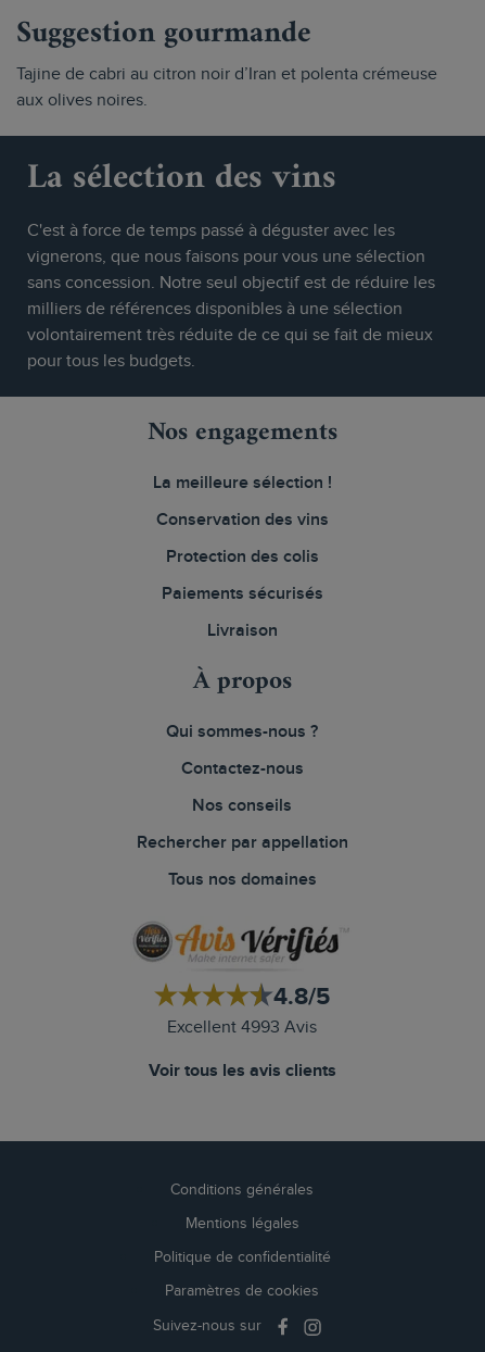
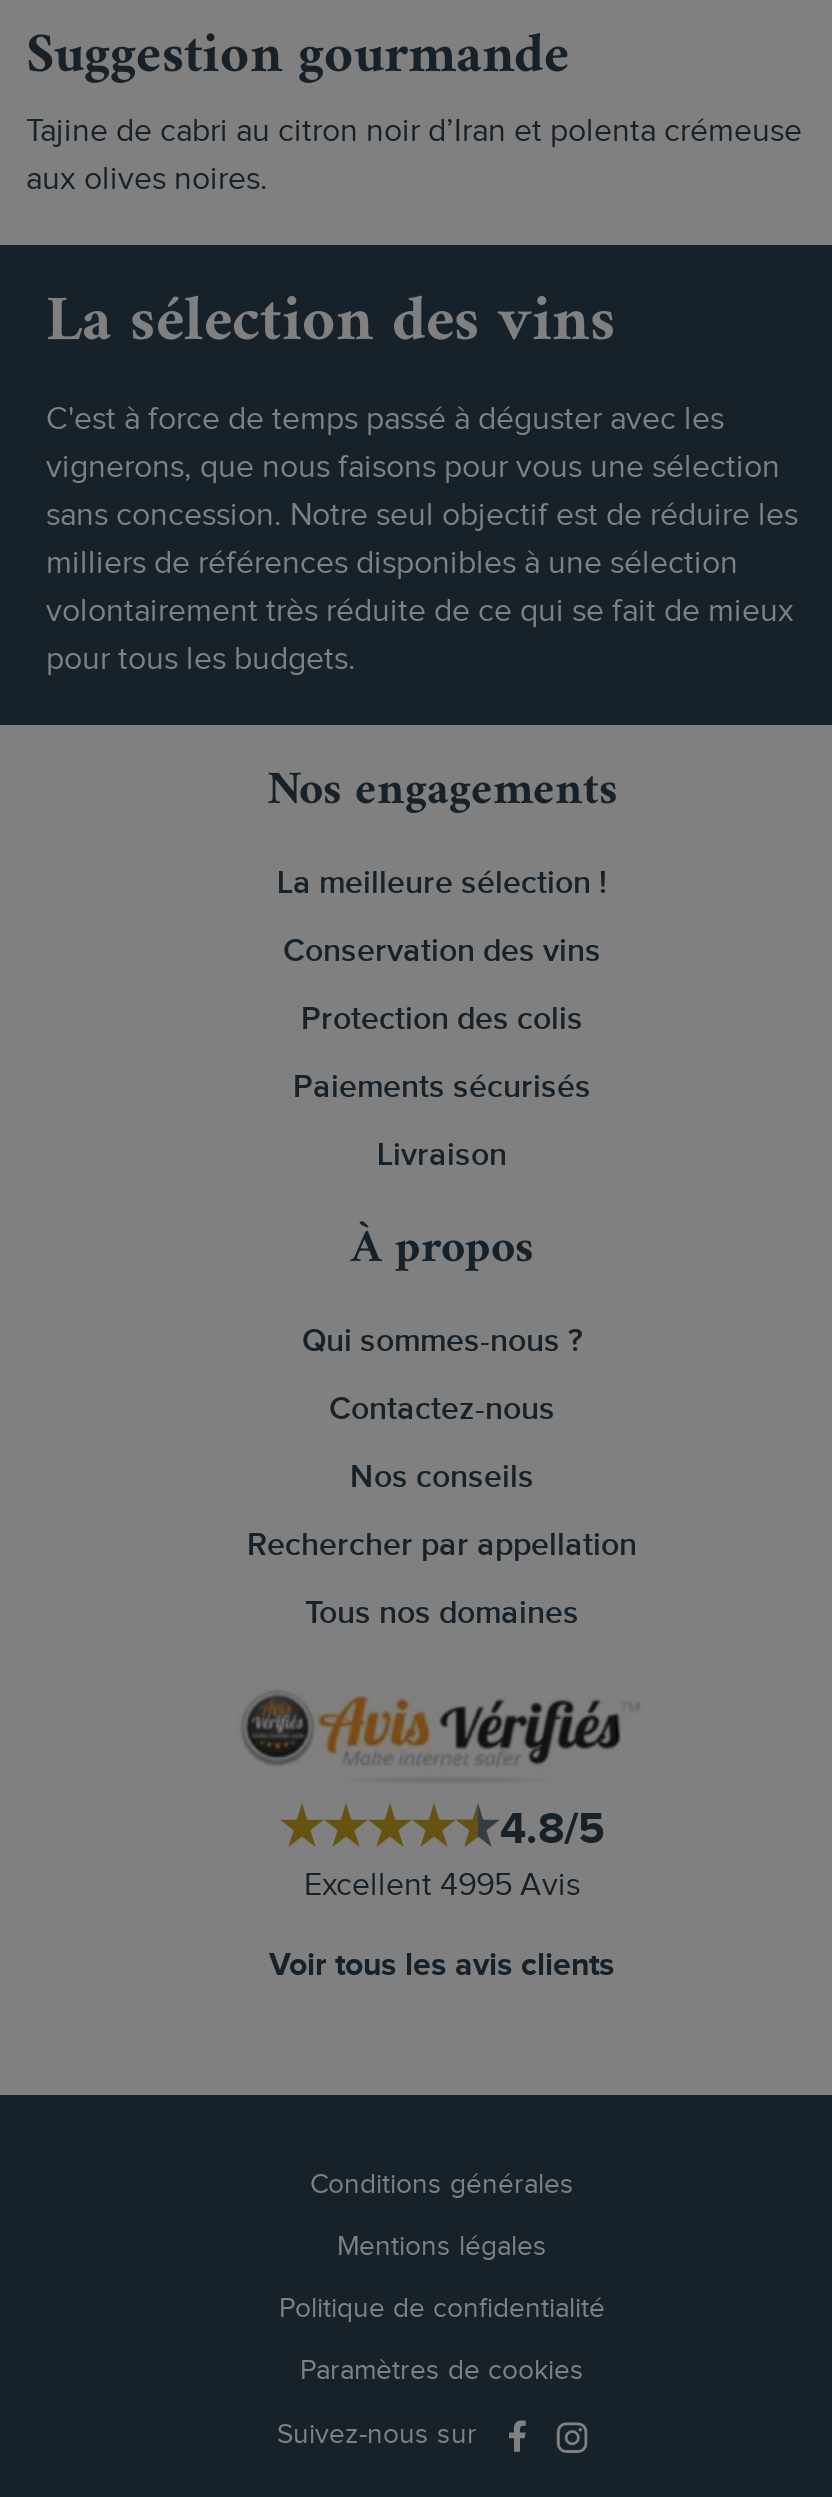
[167,1017,317,1038] Excellent 4993 Avis -> [304,1867,580,1905] Excellent 4995 Avis

